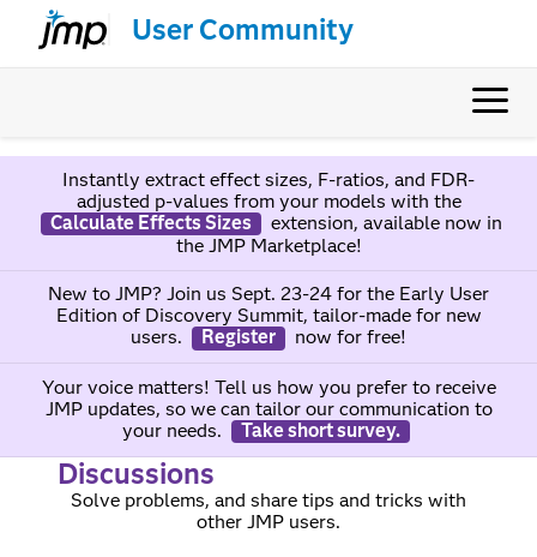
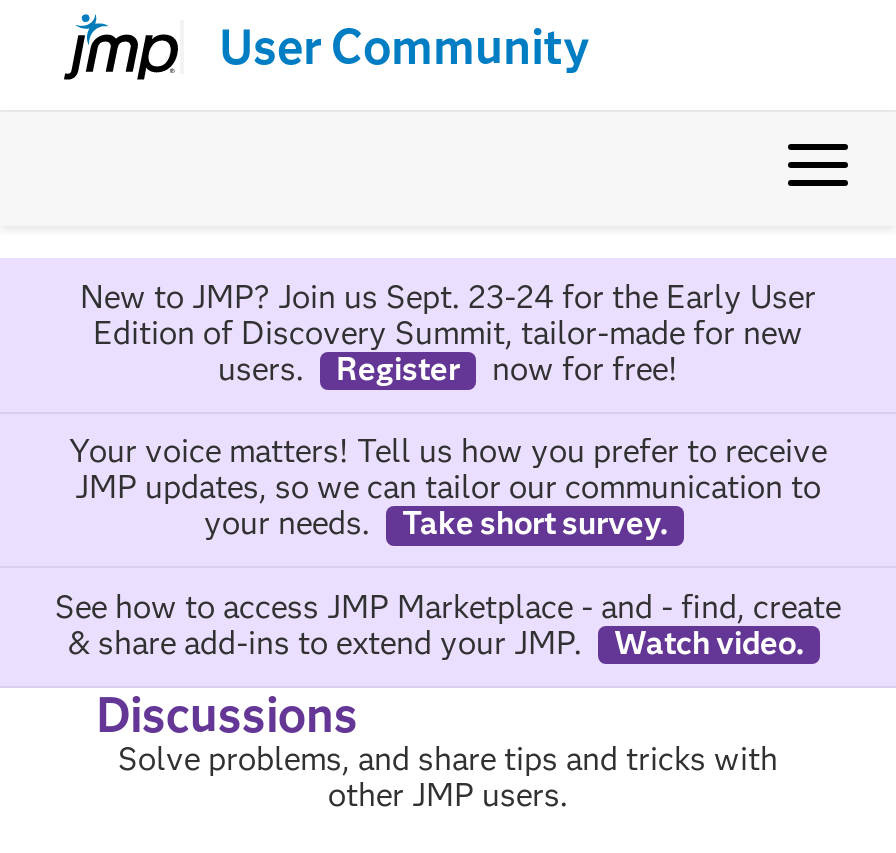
[50,168,502,257] Instantly extract effect sizes, F-ratios, and FDR- | adjusted p-values from your models with the | Calculate Effects Sizes | extension, available now in | the JMP Marketplace! -> none
moved [41,282,496,441] -> [69,278,827,542]: New to JMP? Join us Sept. 23-24 for the Early User | Edition of Discovery Summit, tailor-made for new | users. | ... | your needs. | Take short survey.
none -> [55,587,841,661] See how to access JMP Marketplace - and - find, create | & share add-ins to extend your JMP. | Watch video.

